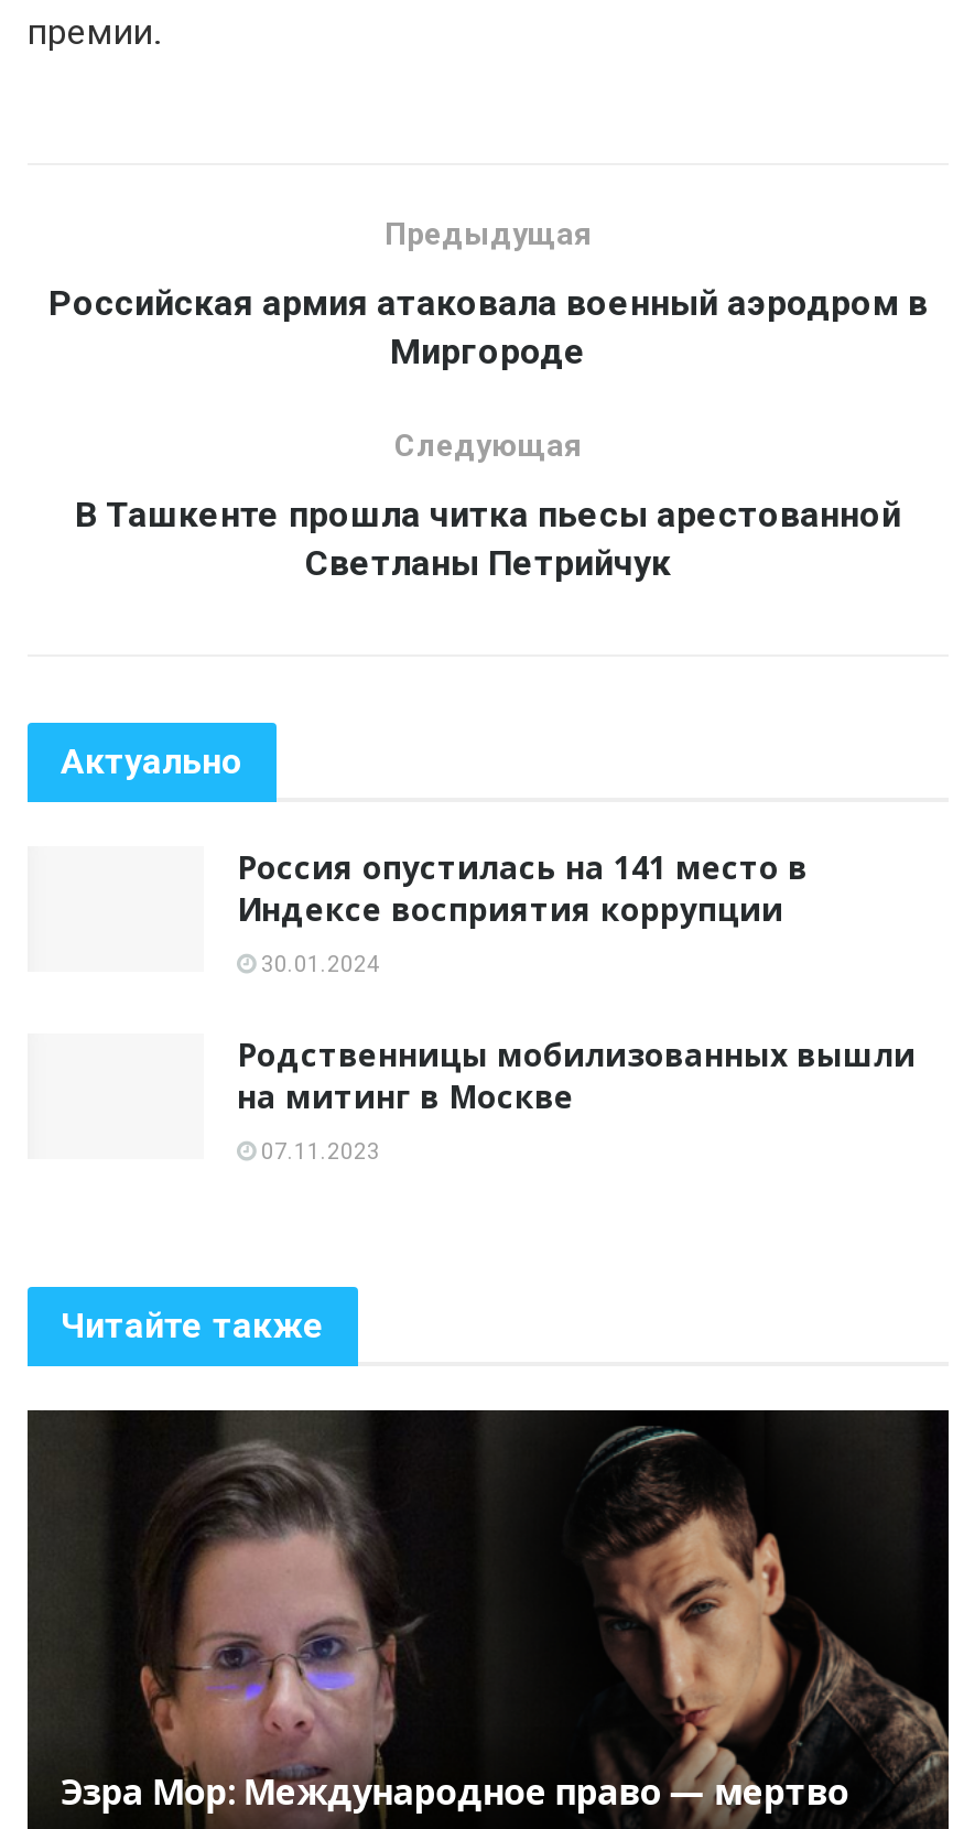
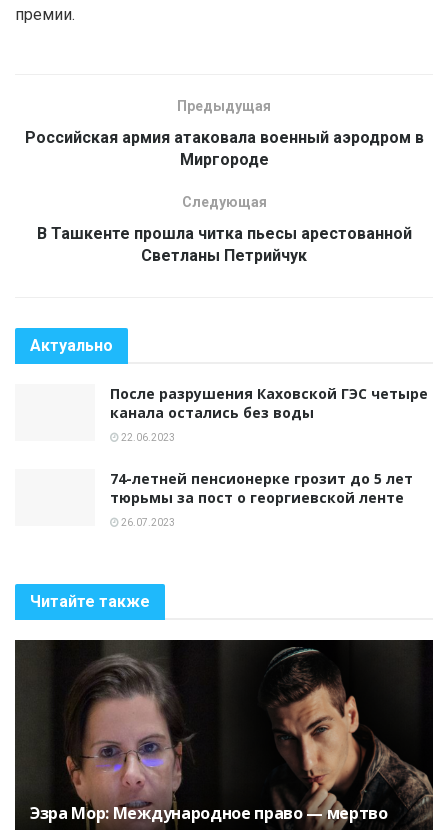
[237,846,808,929] Россия опустилась на 141 место в | Индексе восприятия коррупции -> [110,384,428,422] После разрушения Каховской ГЭС четыре | канала остались без воды
[257,952,380,976] 30.01.2024 -> [119,432,175,443] 22.06.2023
[237,1033,916,1117] Родственницы мобилизованных вышли | на митинг в Москве -> [110,469,413,507] 74-летней пенсионерке грозит до 5 лет | тюрьмы за пост о георгиевской ленте
[257,1139,380,1163] 07.11.2023 -> [119,517,175,528] 26.07.2023

